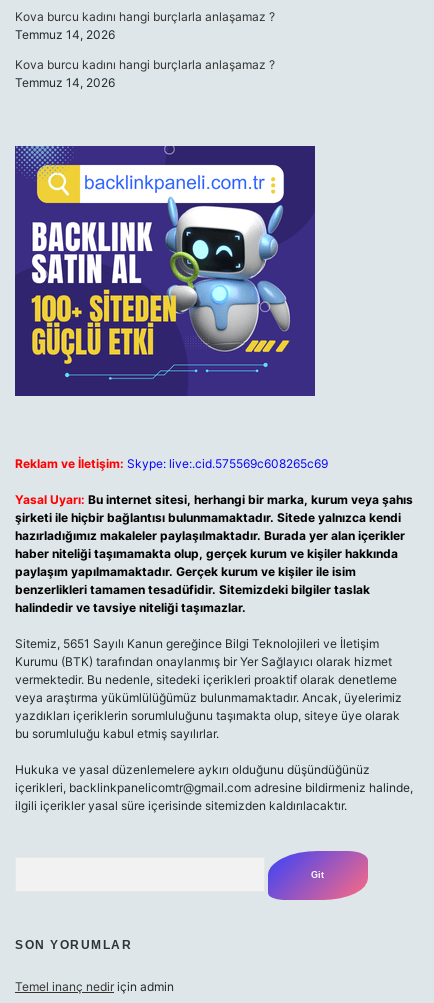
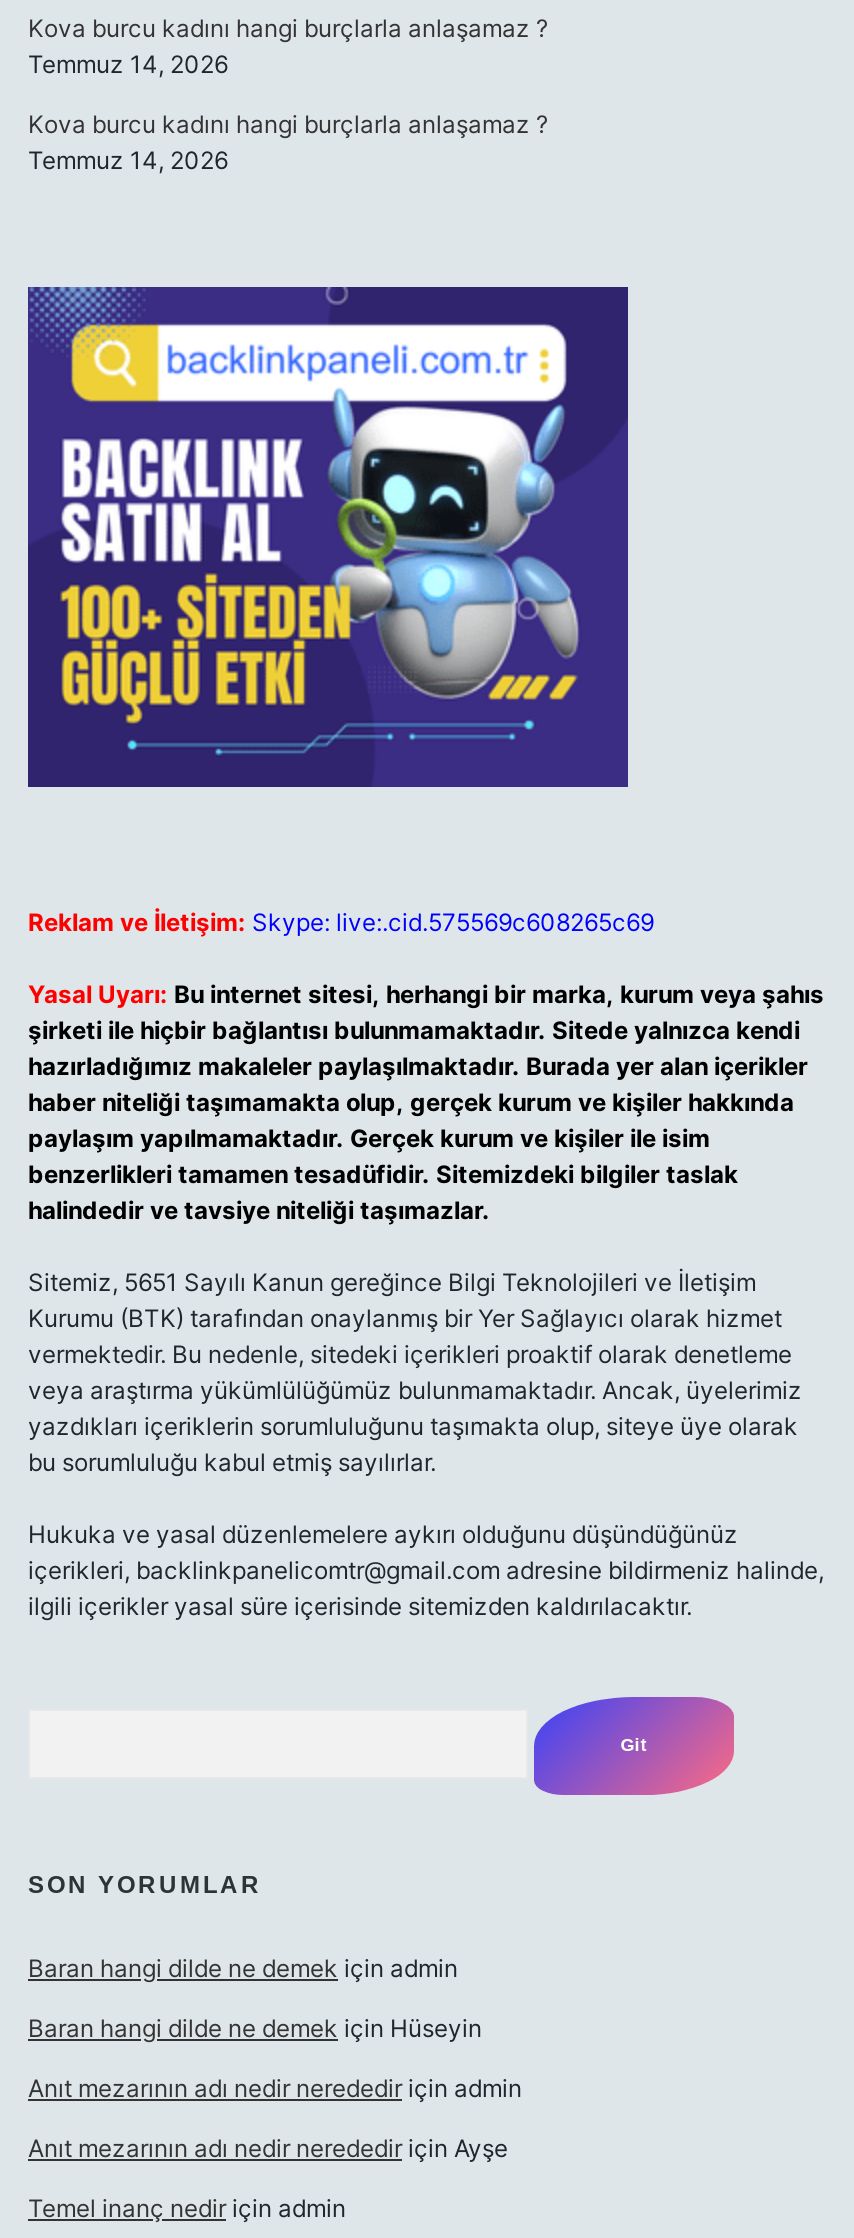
none -> [28,1953,522,2163] Baran hangi dilde ne demek için admin | Baran hangi dilde ne demek için Hüseyin | Anıt mezarının adı nedir nerededir için admin | Anıt mezarının adı nedir nerededir için Ayşe

